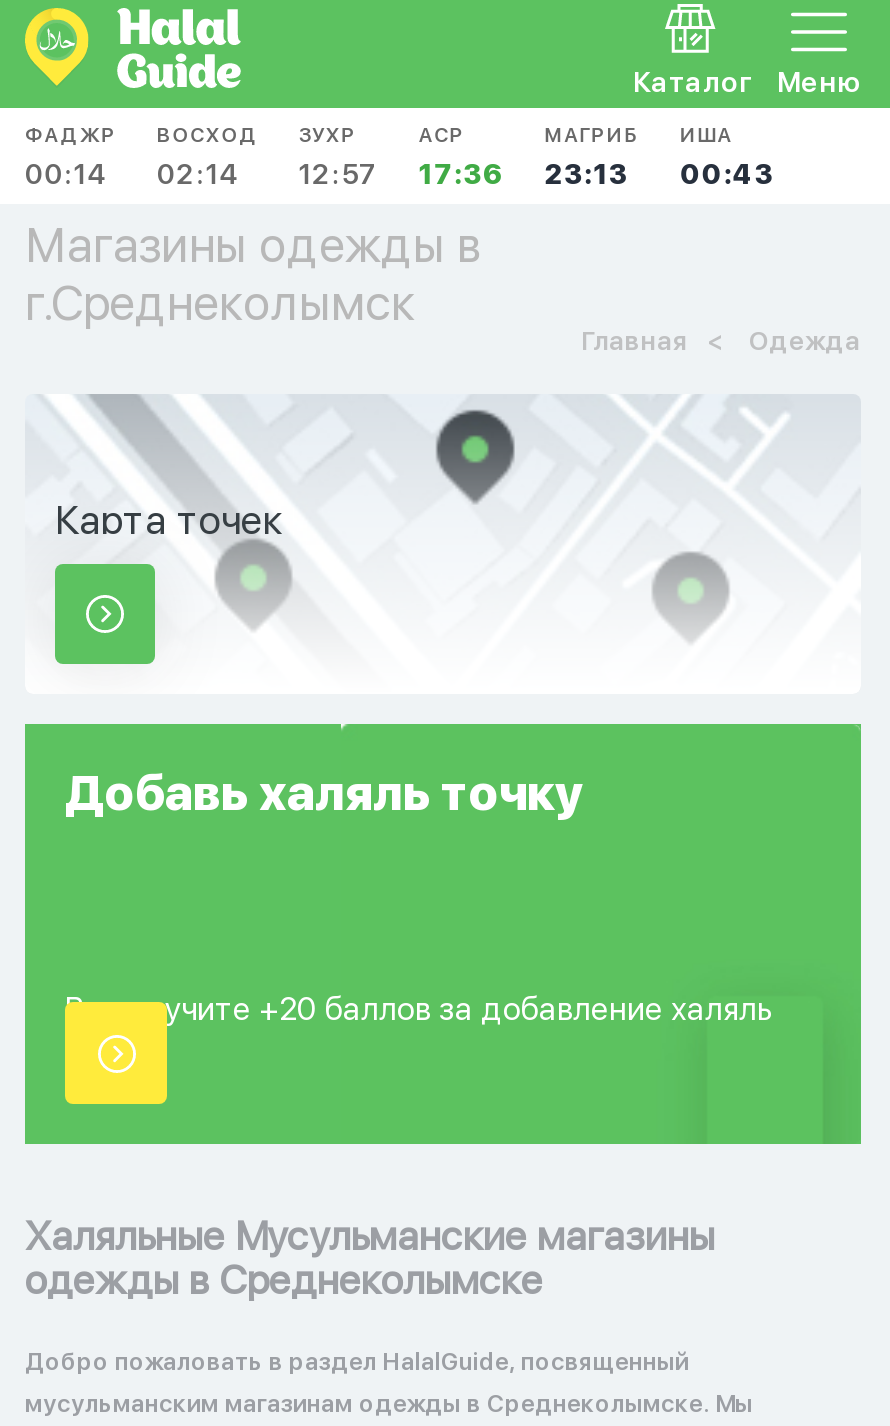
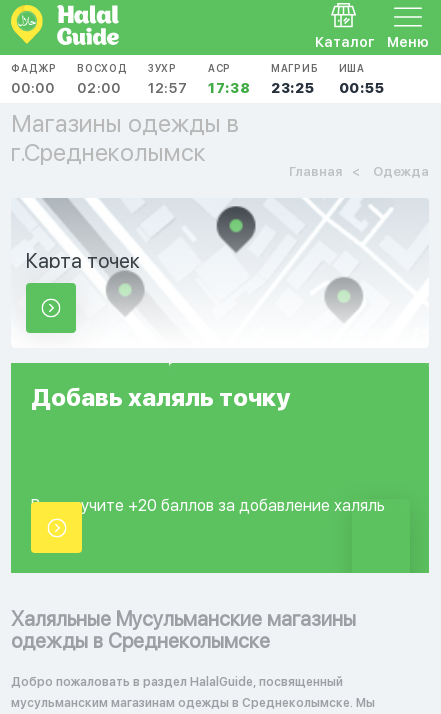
[25,158,109,190] 00:14 -> [11,80,55,96] 00:00
[157,158,241,190] 02:14 -> [77,80,121,96] 02:00
[419,158,505,190] 17:36 -> [208,80,251,96] 17:38
[545,158,629,190] 23:13 -> [271,80,315,96] 23:25
[680,158,774,190] 00:43 -> [339,80,385,96] 00:55

